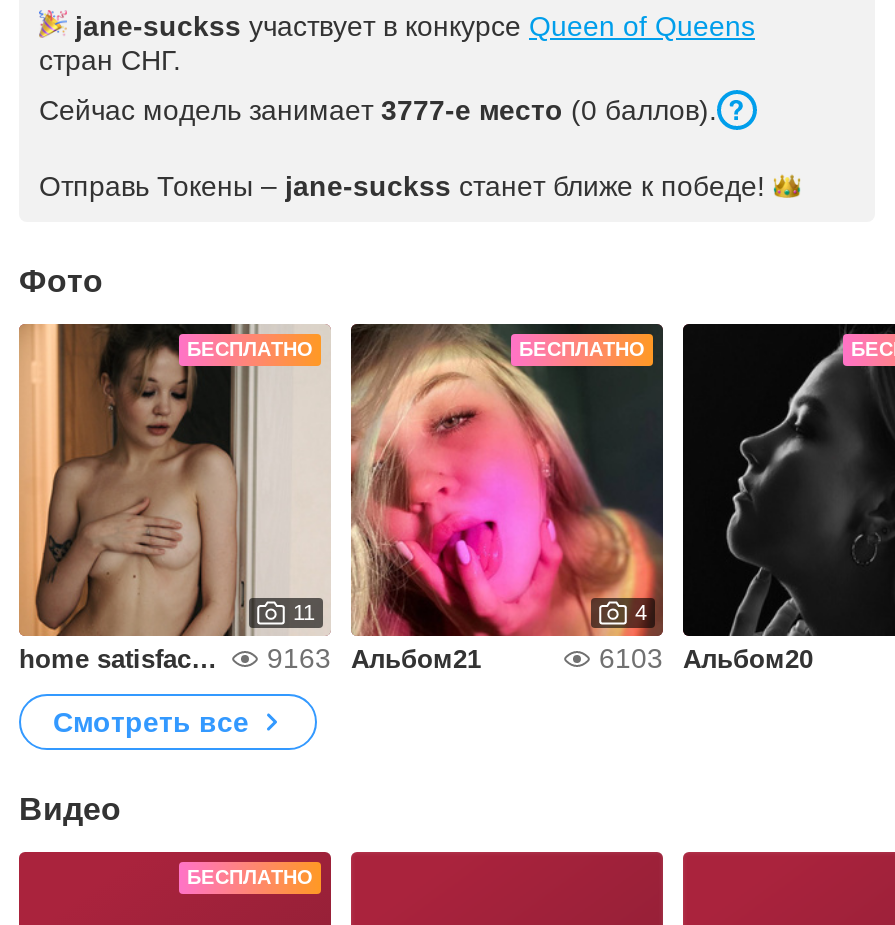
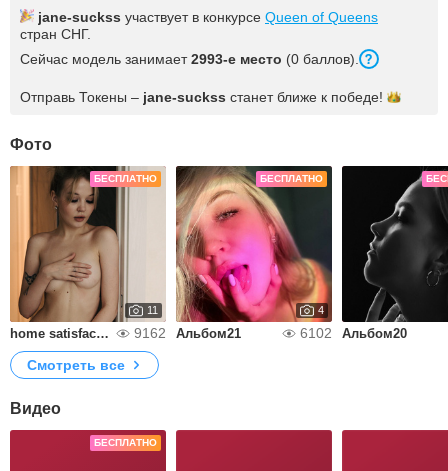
[39,94,717,126] Сейчас модель занимает 3777-е место (0 баллов). -> [20,51,359,67] Сейчас модель занимает 2993-е место (0 баллов).
[267,642,331,674] 9163 -> [134,325,166,341] 9162
[599,642,813,674] 6103 Альбом20 -> [300,325,407,341] 6102 Альбом20

